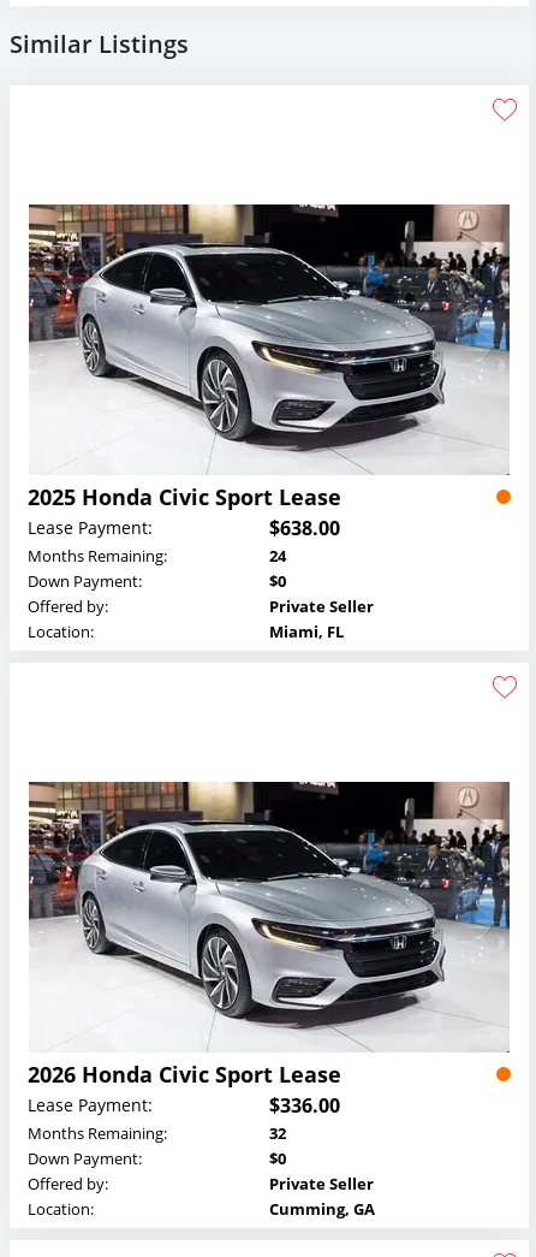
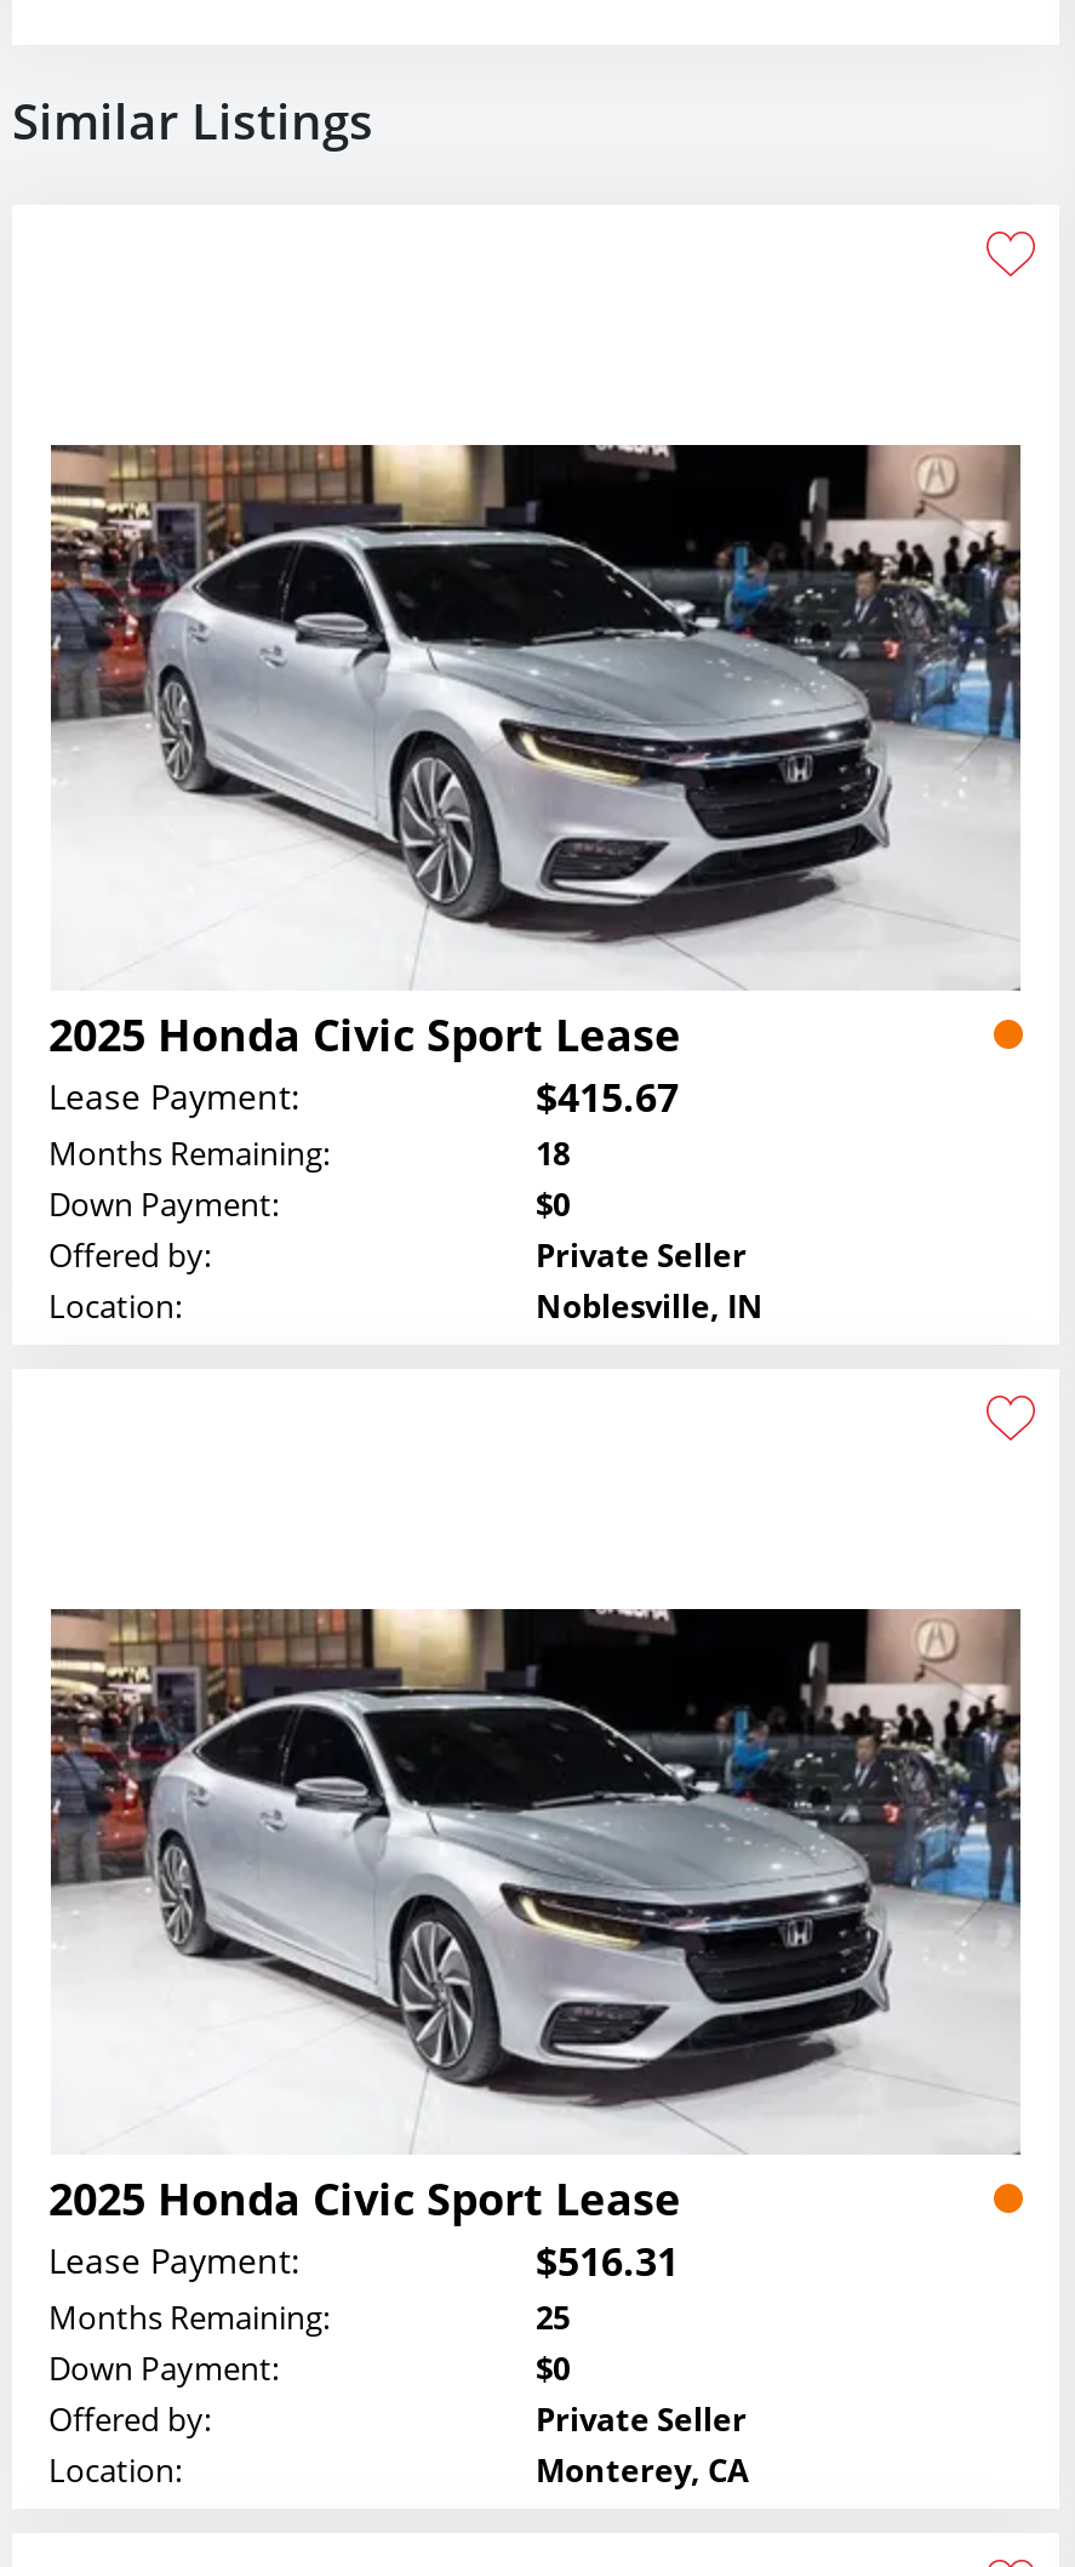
[269,514,340,541] $638.00 -> [536,1070,679,1123] $415.67
[269,545,286,566] 24 -> [536,1131,570,1174] 18
[269,620,344,642] Miami, FL -> [536,1283,764,1327] Noblesville, IN
[28,1059,341,1088] 2026 Honda Civic Sport Lease -> [48,2169,681,2227] 2025 Honda Civic Sport Lease
[269,1092,340,1118] $336.00 -> [536,2234,679,2287] $516.31
[269,1122,286,1144] 32 -> [536,2295,570,2338] 25
[269,1198,375,1219] Cumming, GA -> [536,2447,749,2491] Monterey, CA

